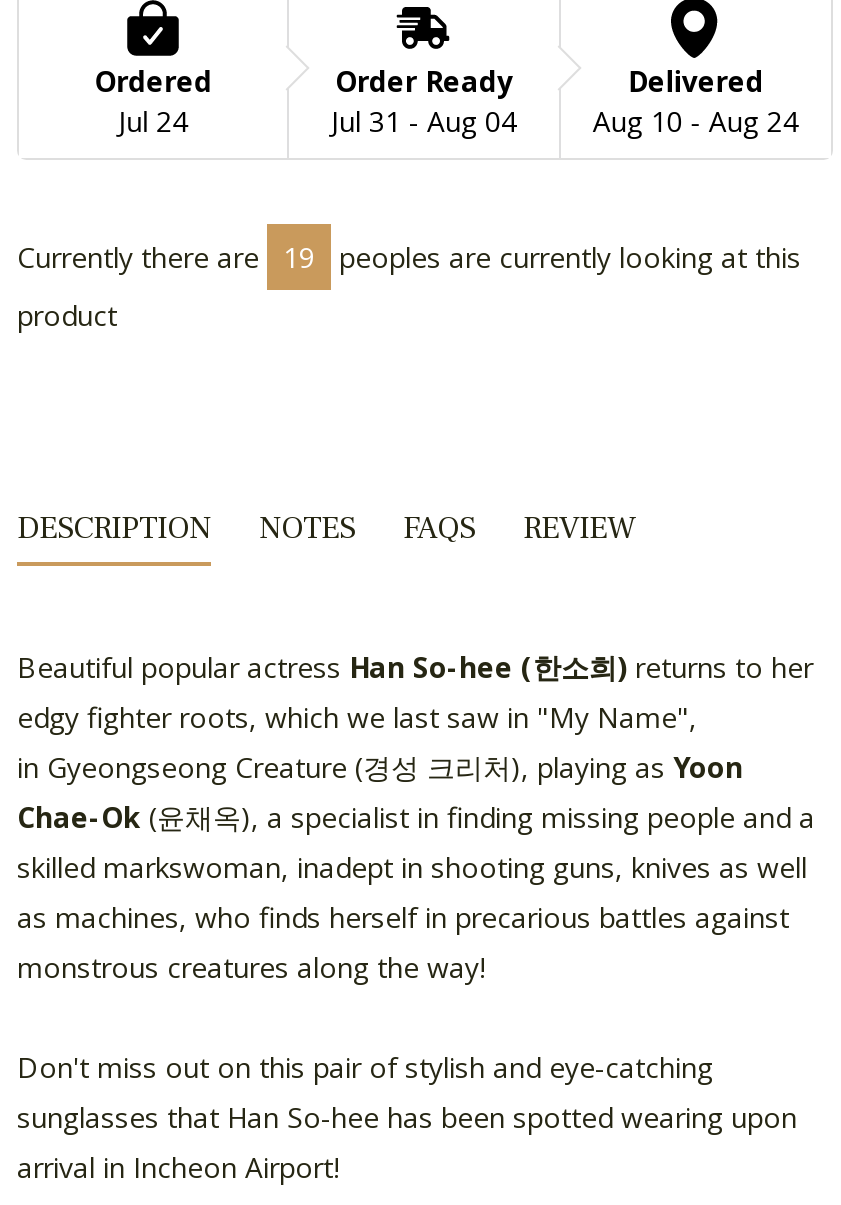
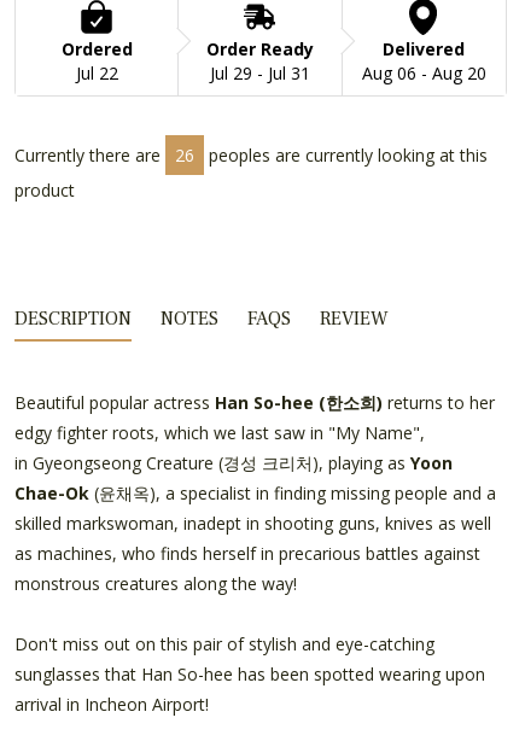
[118,102,188,140] Jul 24 -> [76,61,118,84] Jul 22
[331,102,517,140] Jul 31 - Aug 04 -> [210,61,310,84] Jul 29 - Jul 31
[593,102,799,140] Aug 10 - Aug 24 -> [362,61,486,84] Aug 06 - Aug 20
[17,238,801,276] Currently there are 19 peoples are currently looking at this -> [14,143,488,166] Currently there are 26 peoples are currently looking at this

